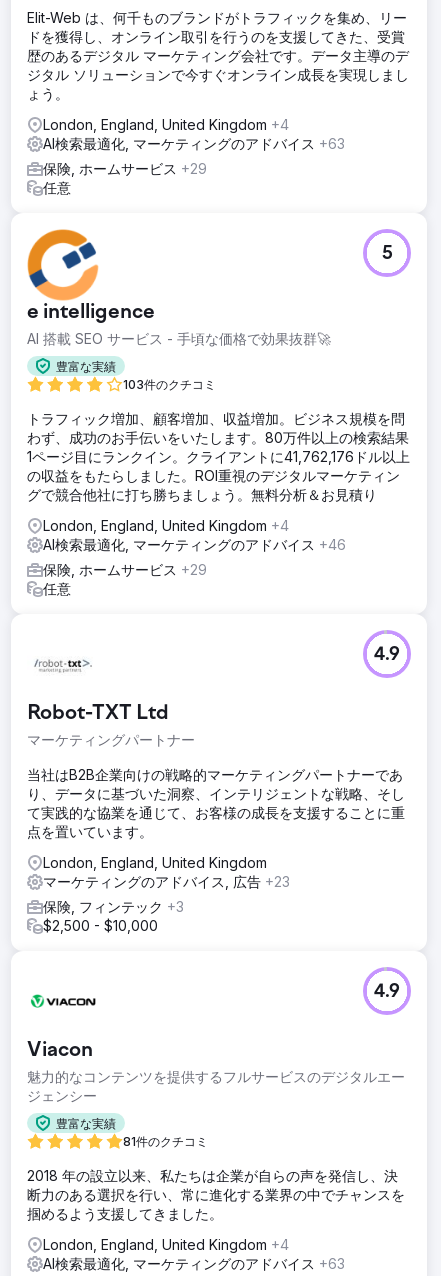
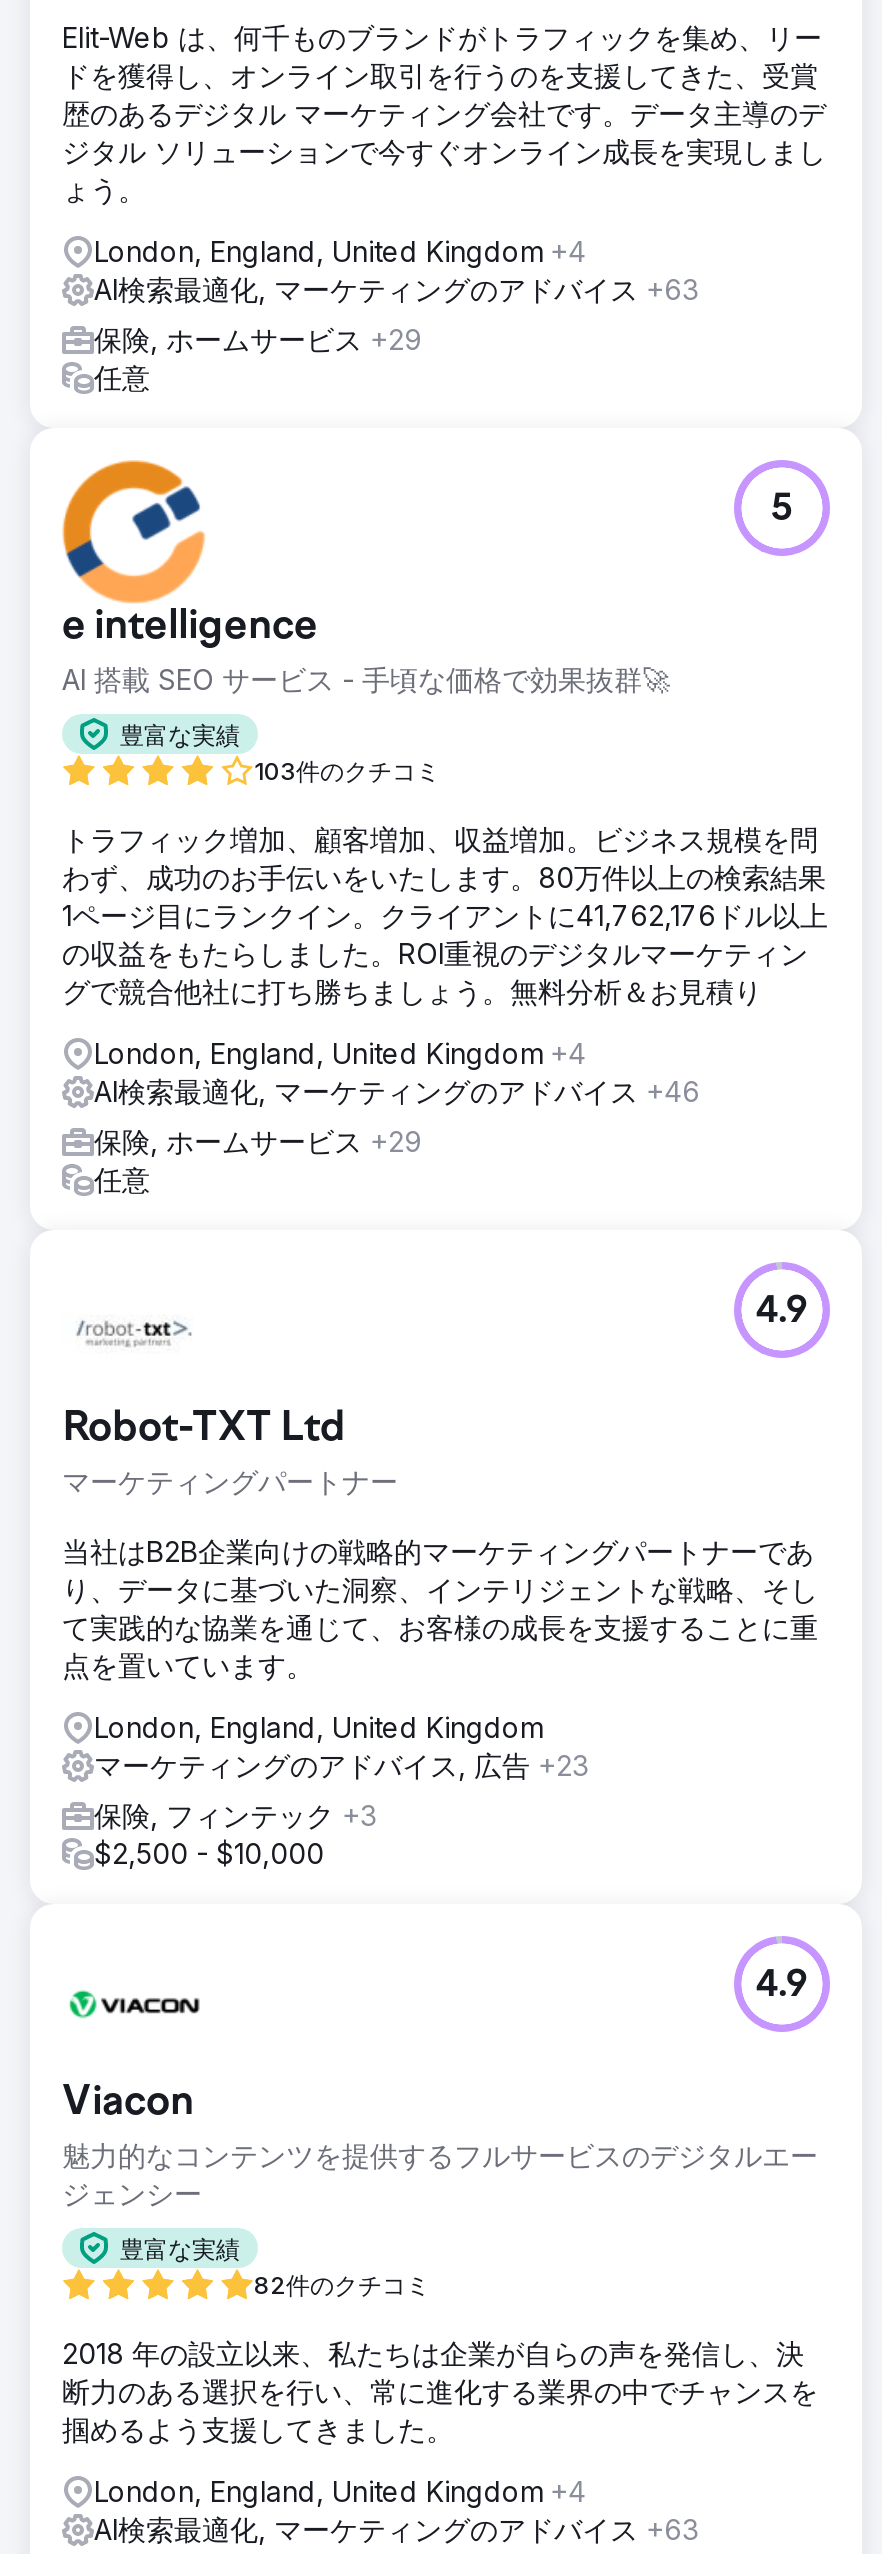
[123,1134,208,1149] 81件のクチコミ -> [254,2270,430,2300] 82件のクチコミ

